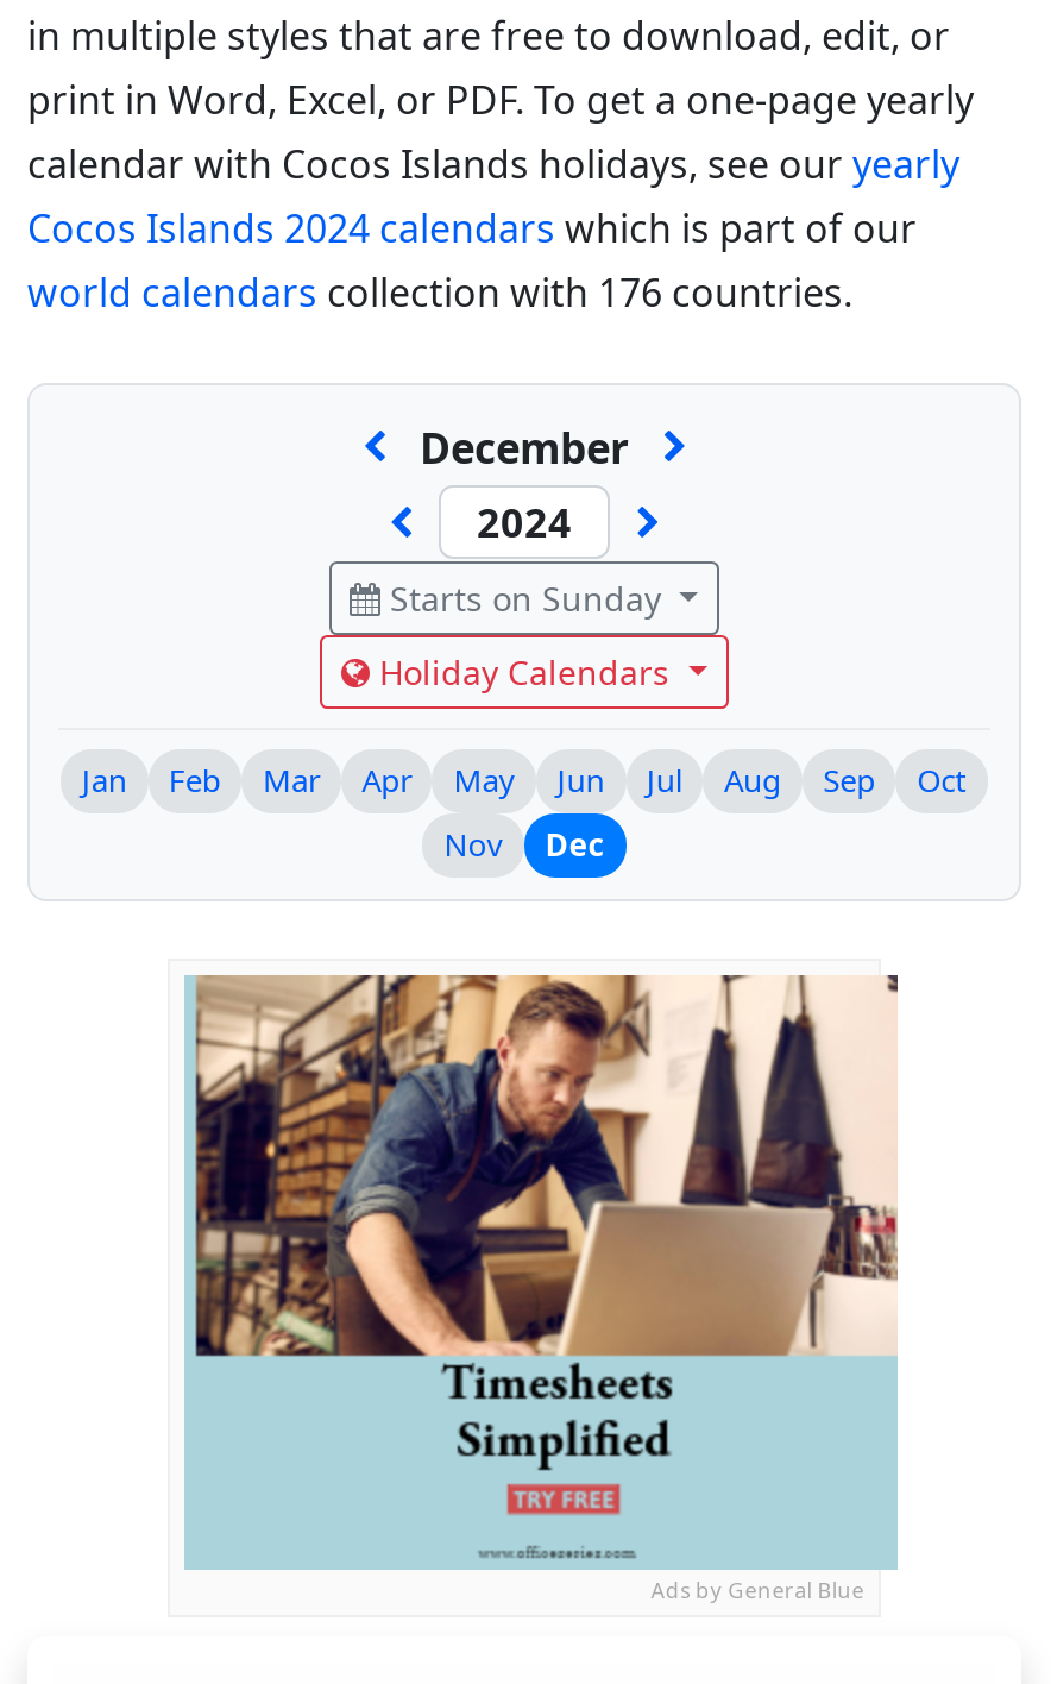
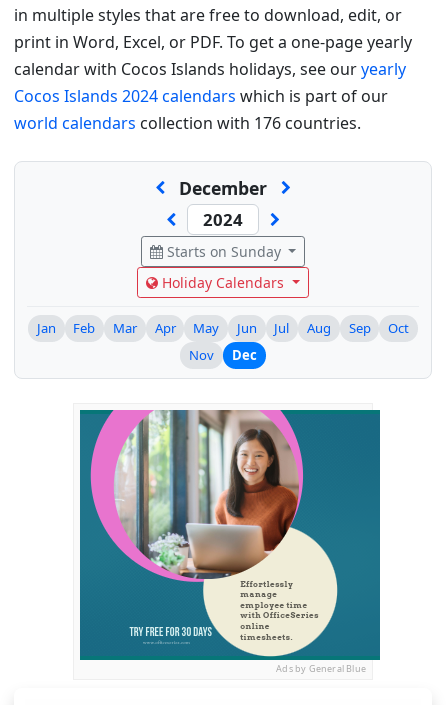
[187,973,900,1567] [image] -> [80,409,381,660] [image]

